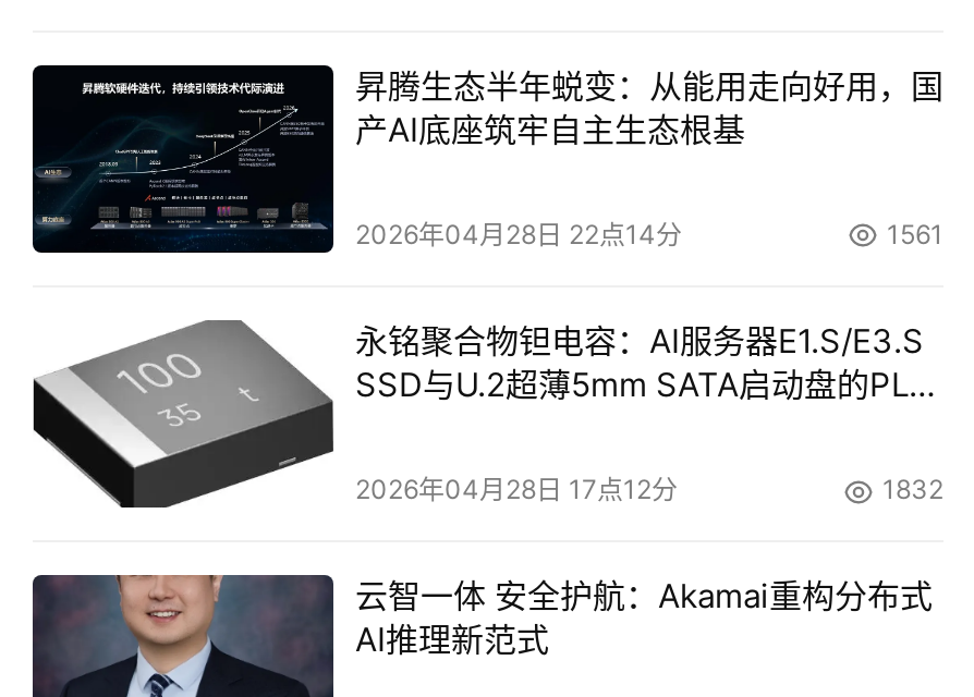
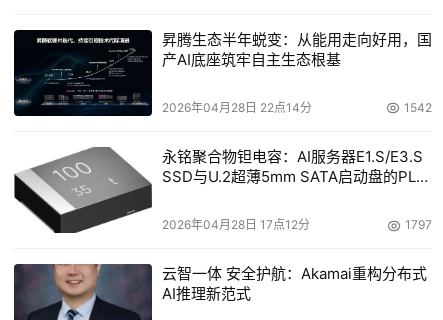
[887,218,943,251] 1561 -> [404,100,432,115] 1542
[882,474,943,506] 1832 -> [405,217,432,232] 1797

